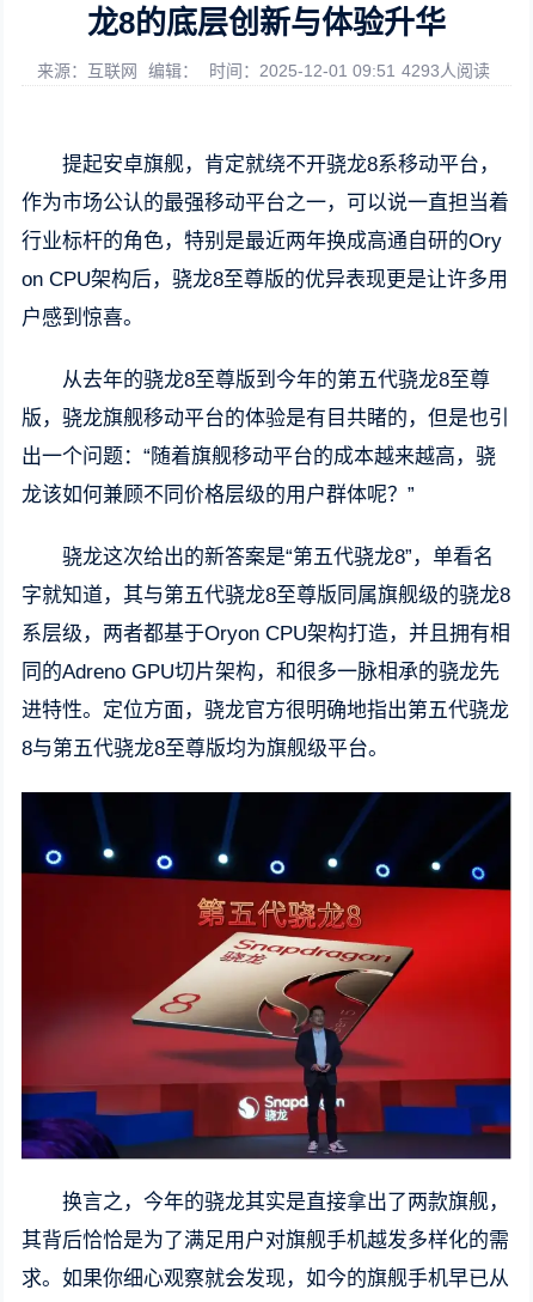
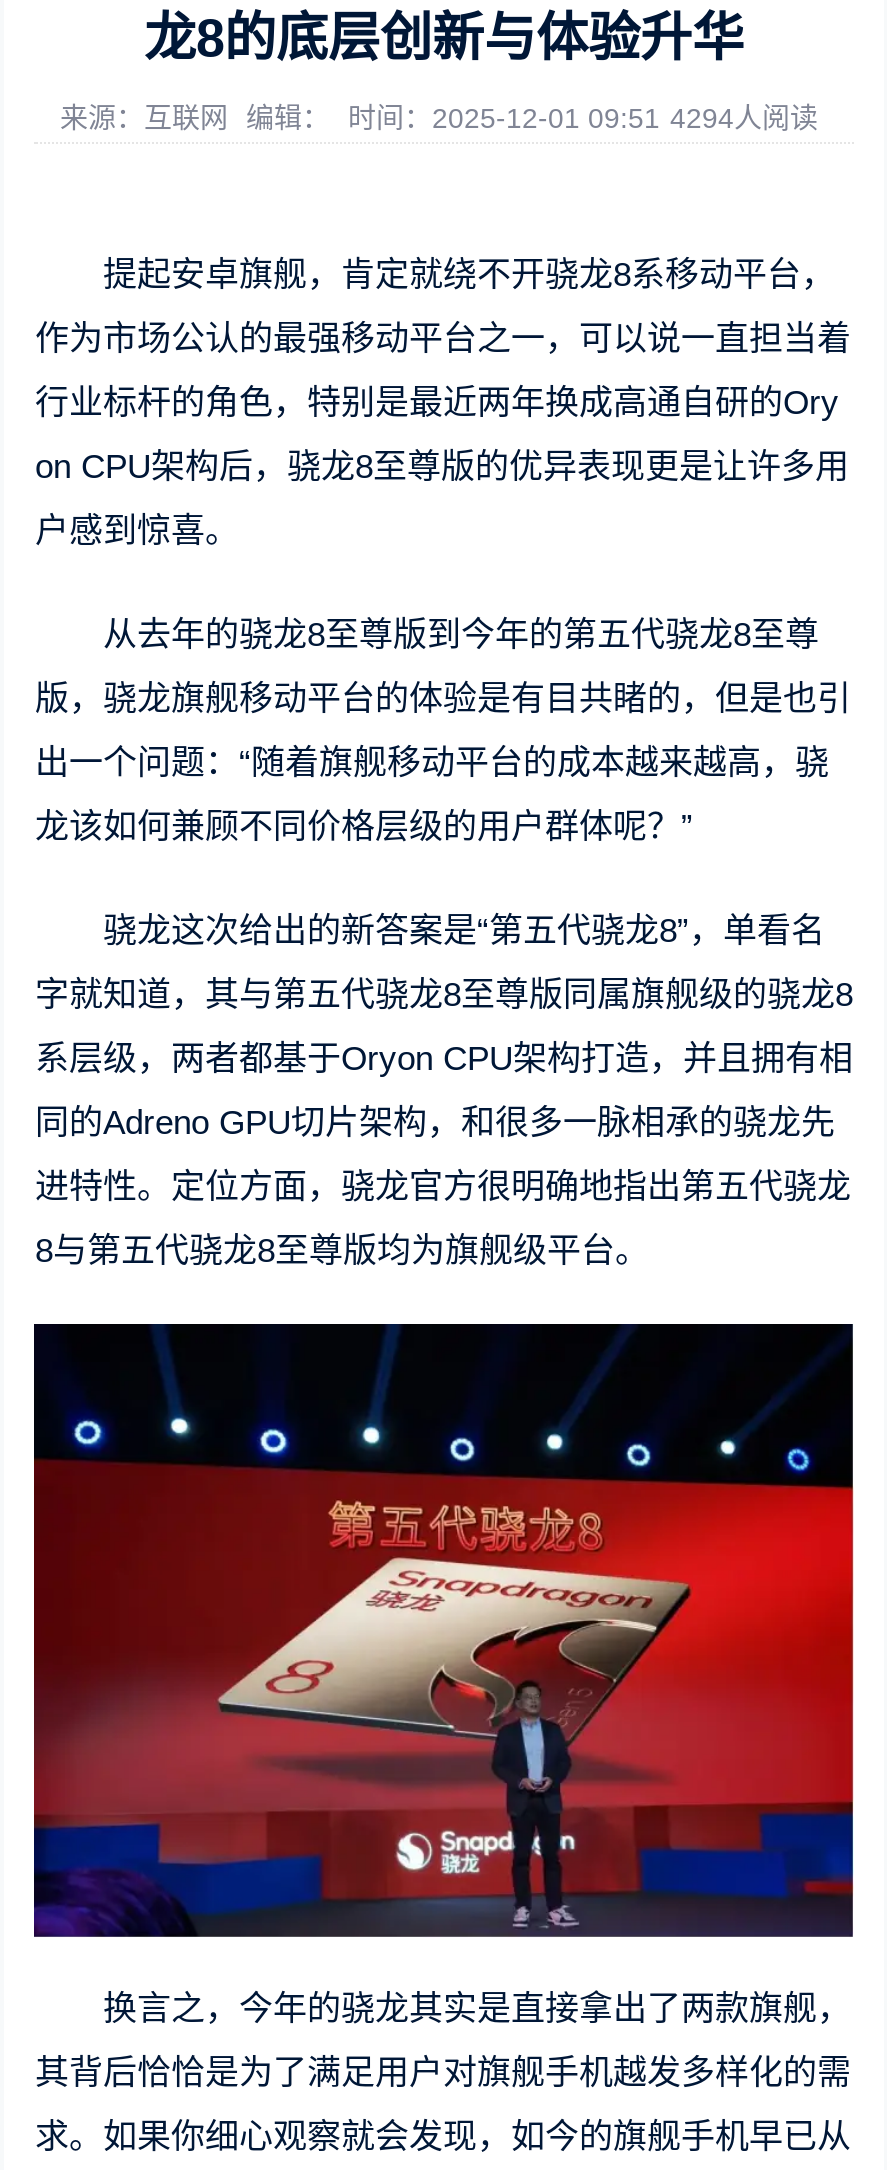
[37,61,490,80] 来源：互联网 编辑： 时间：2025-12-01 09:51 4293人阅读 -> [60,102,818,134] 来源：互联网 编辑： 时间：2025-12-01 09:51 4294人阅读

